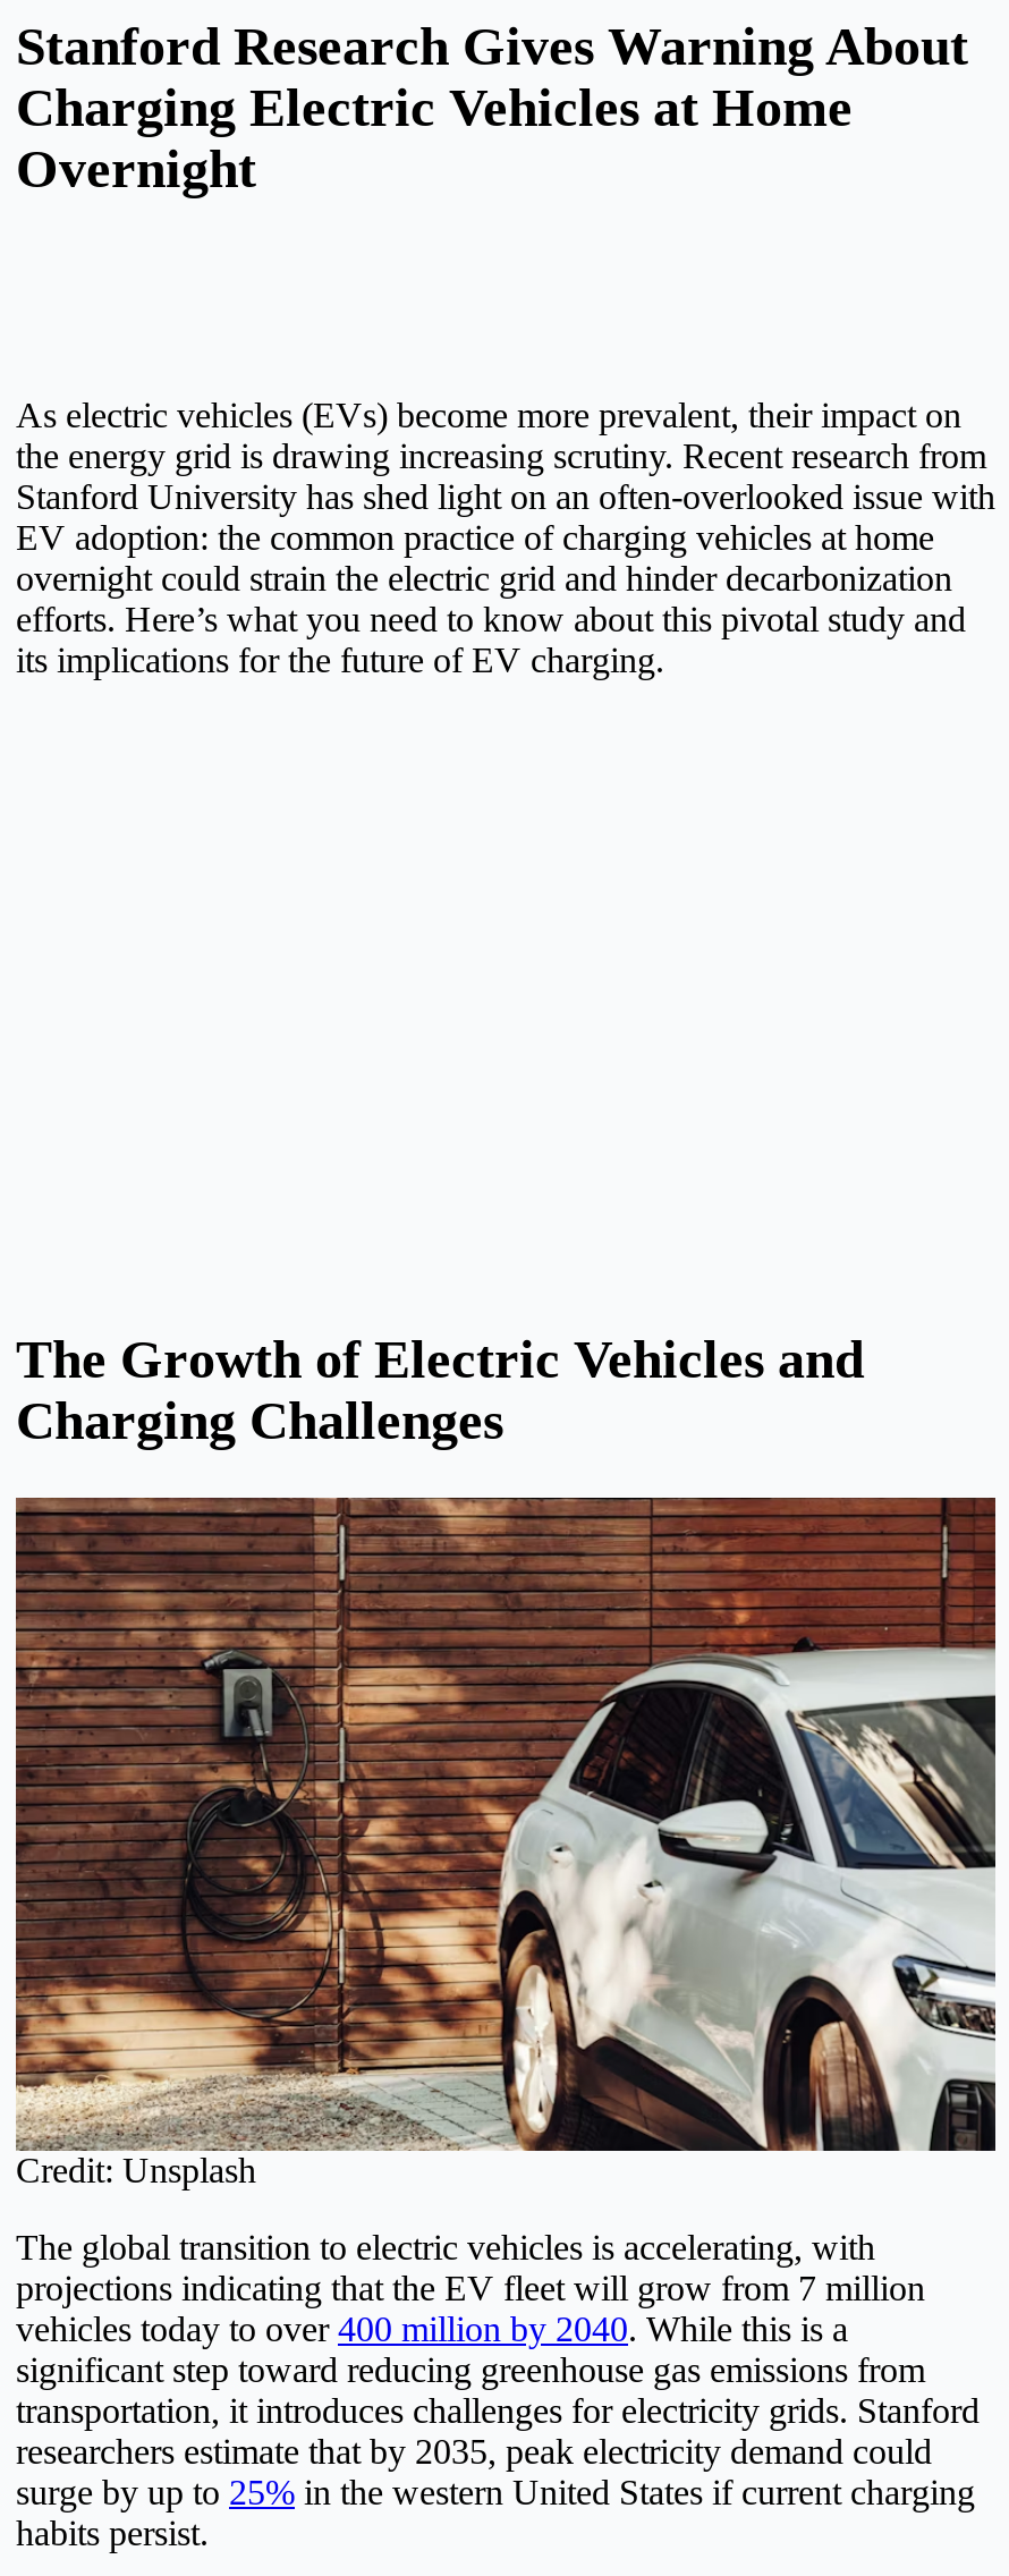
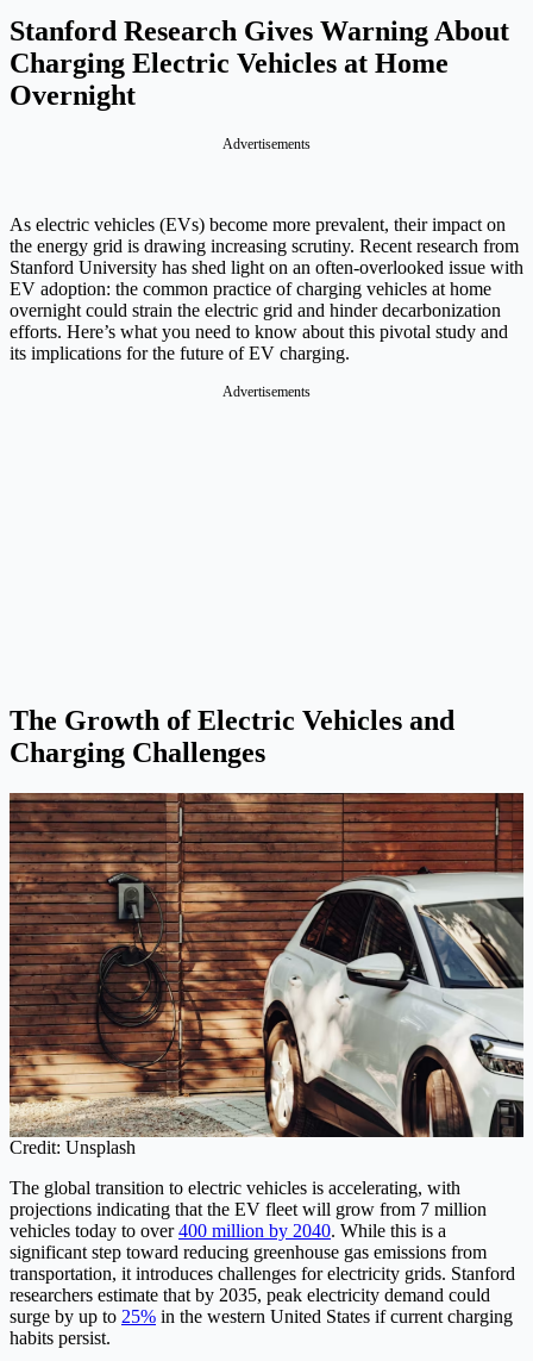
none -> [222,136,311,153] Advertisements
none -> [222,384,311,400] Advertisements

